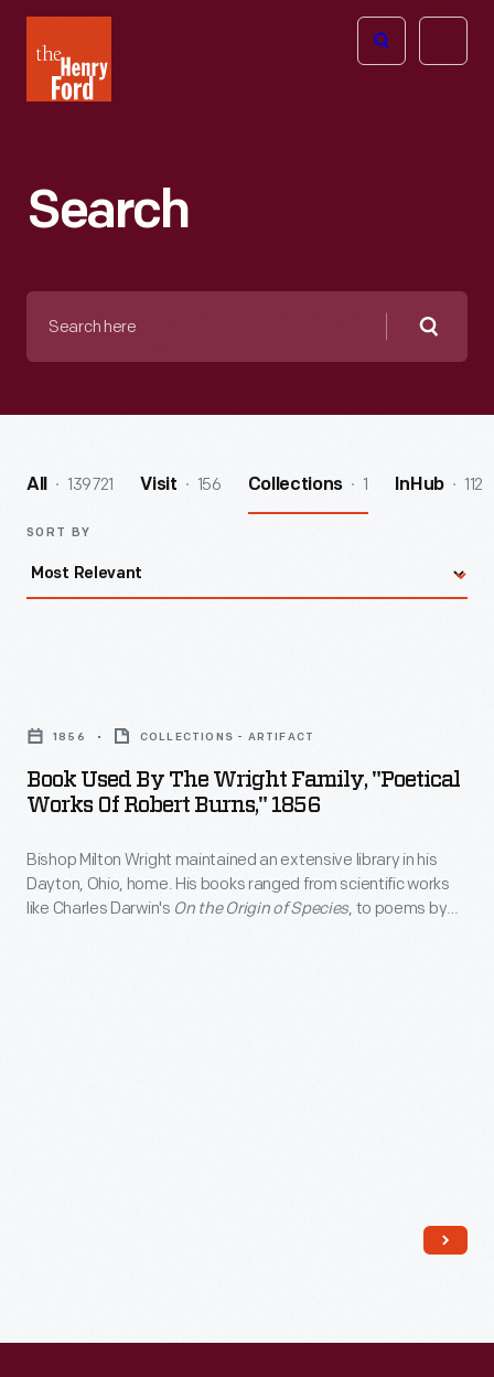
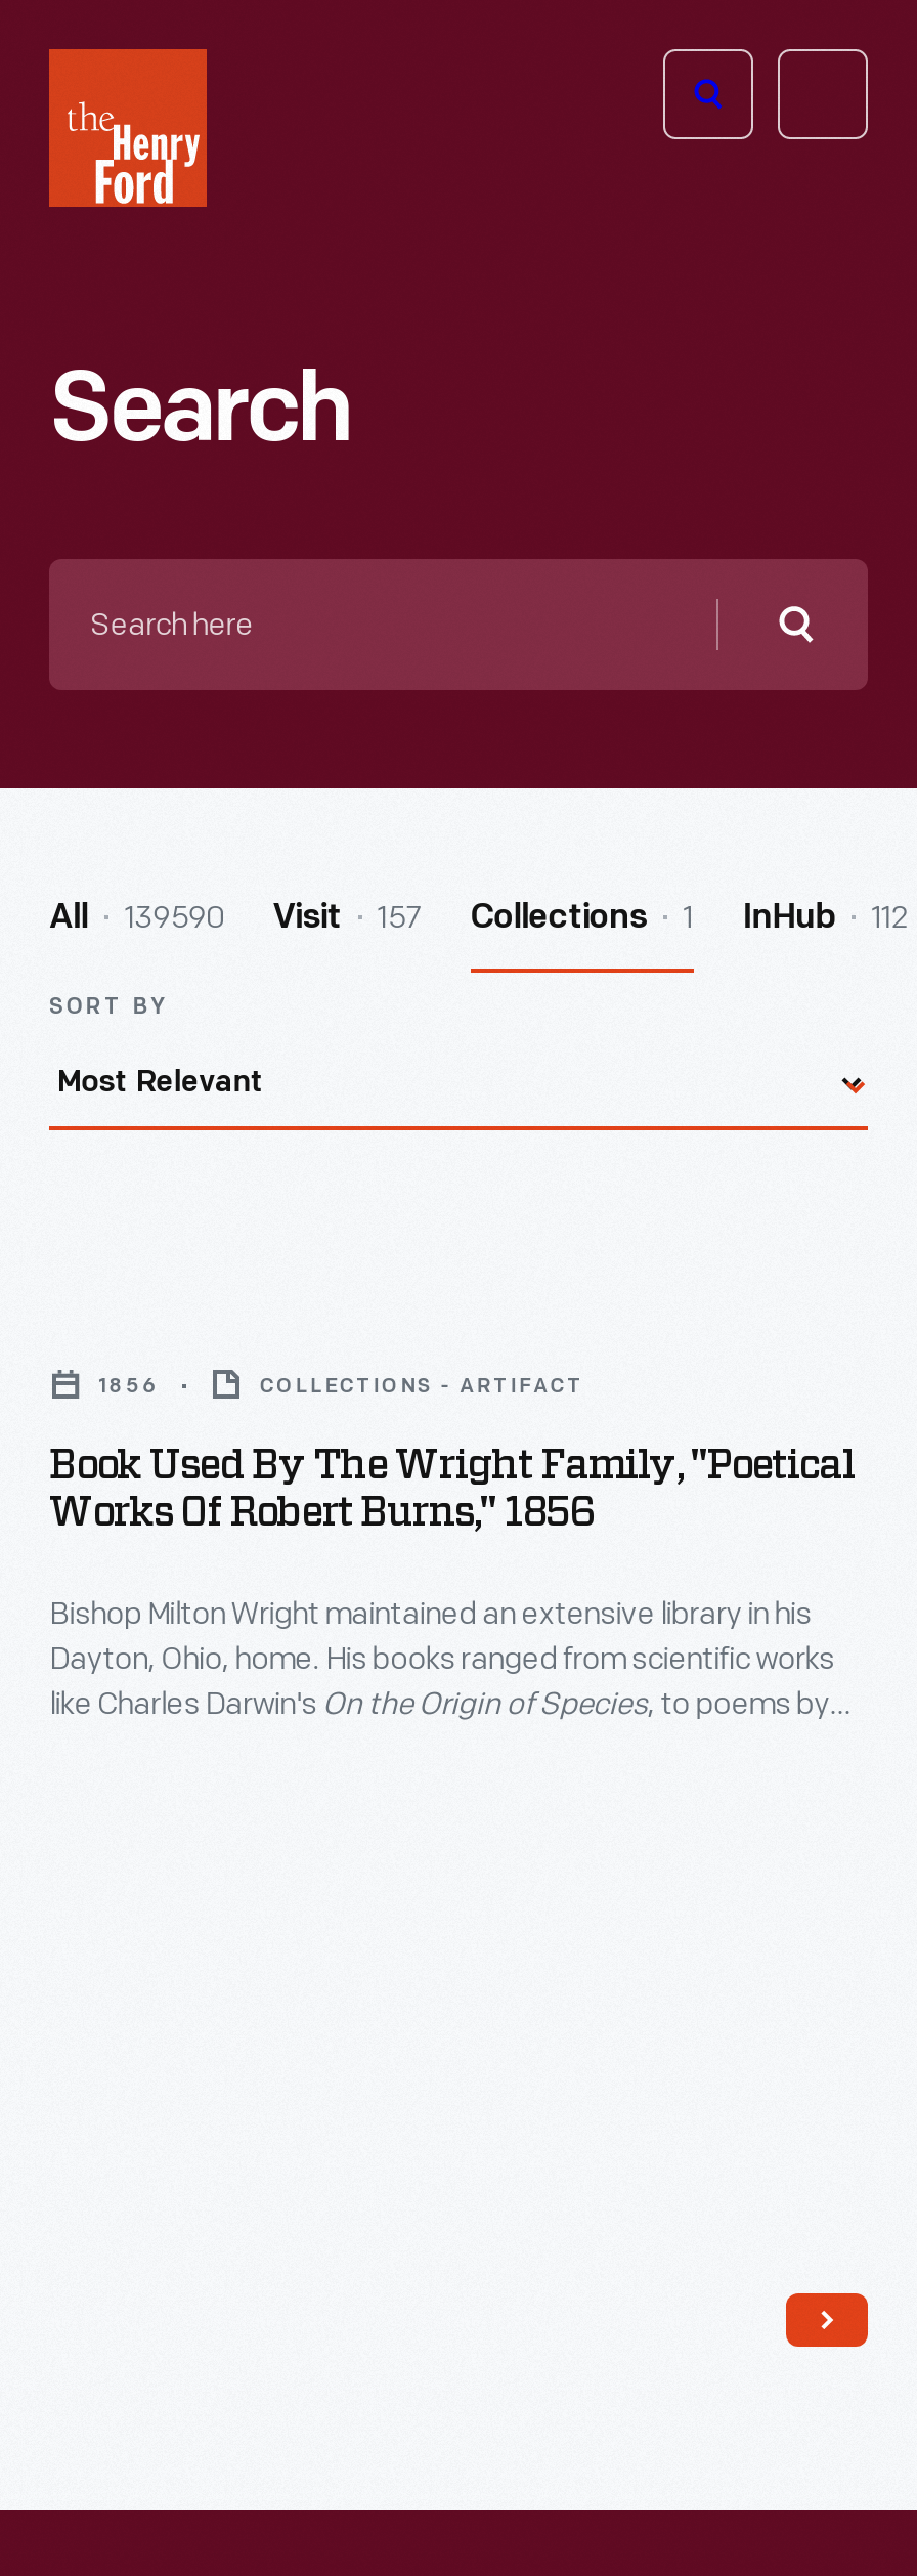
[67,474,114,495] 139721 -> [125,898,224,937] 139590
[197,474,221,495] 156 -> [378,898,421,937] 157

